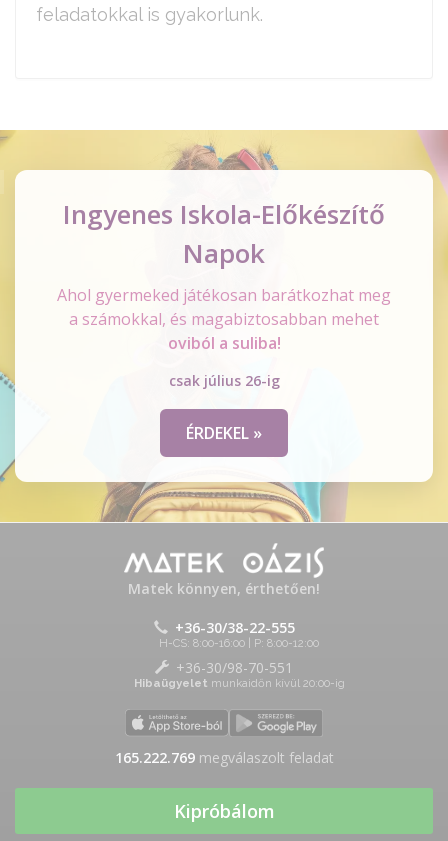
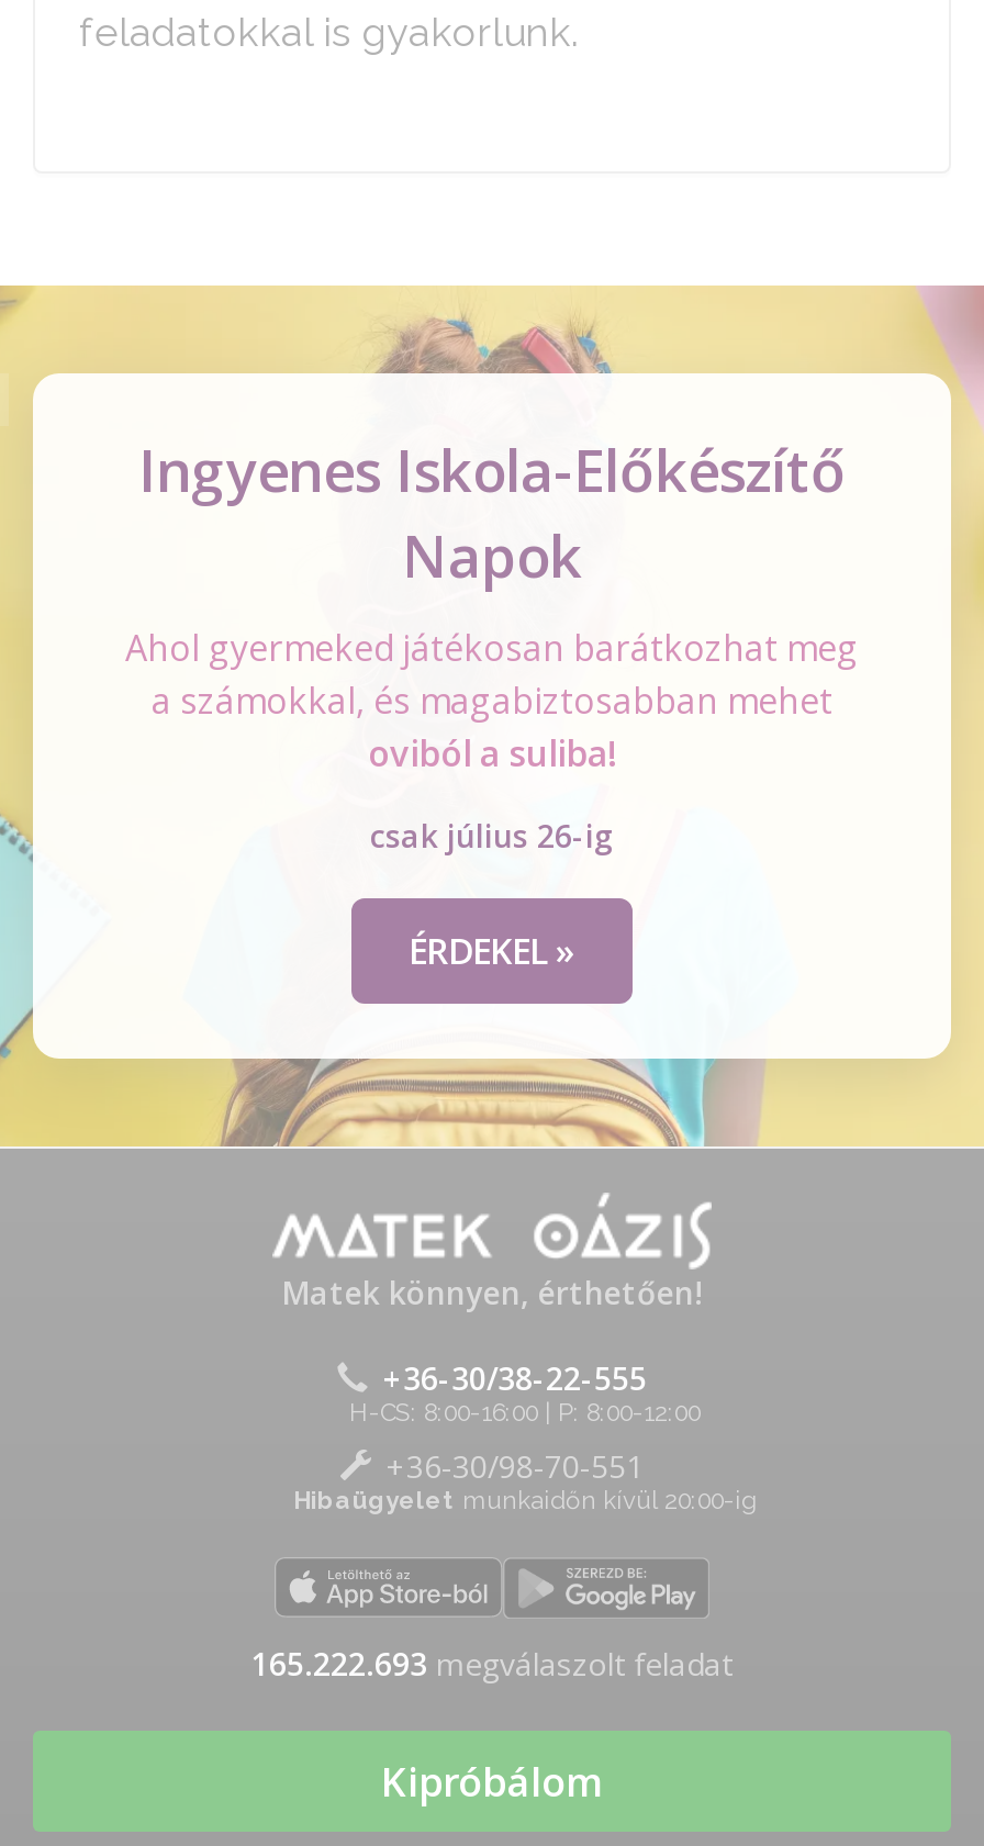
[114,748,333,767] 165.222.769 megválaszolt feladat -> [251,1642,733,1684] 165.222.693 megválaszolt feladat

